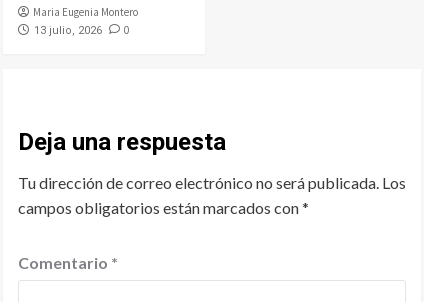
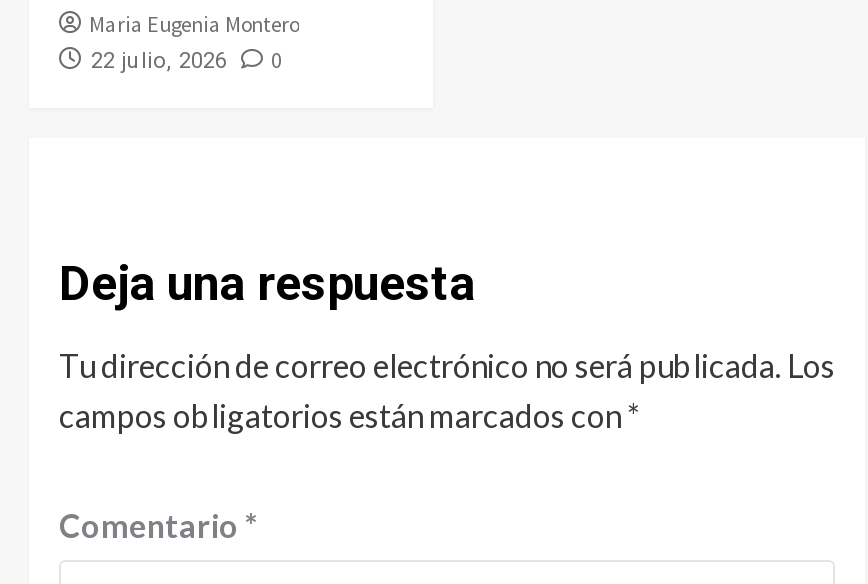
[34,23,129,37] 13 julio, 2026 0 -> [91,46,281,74] 22 julio, 2026 0

